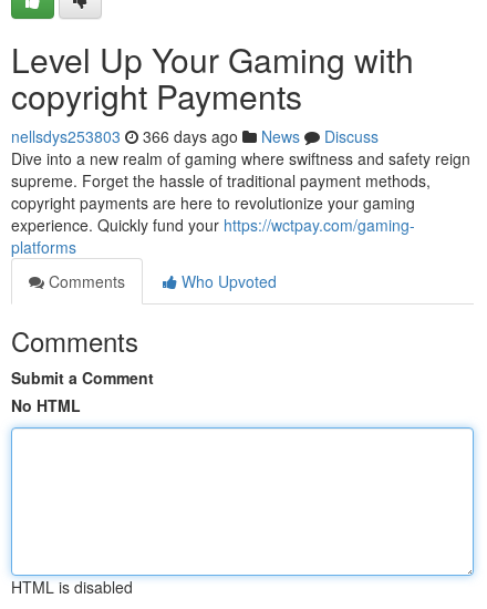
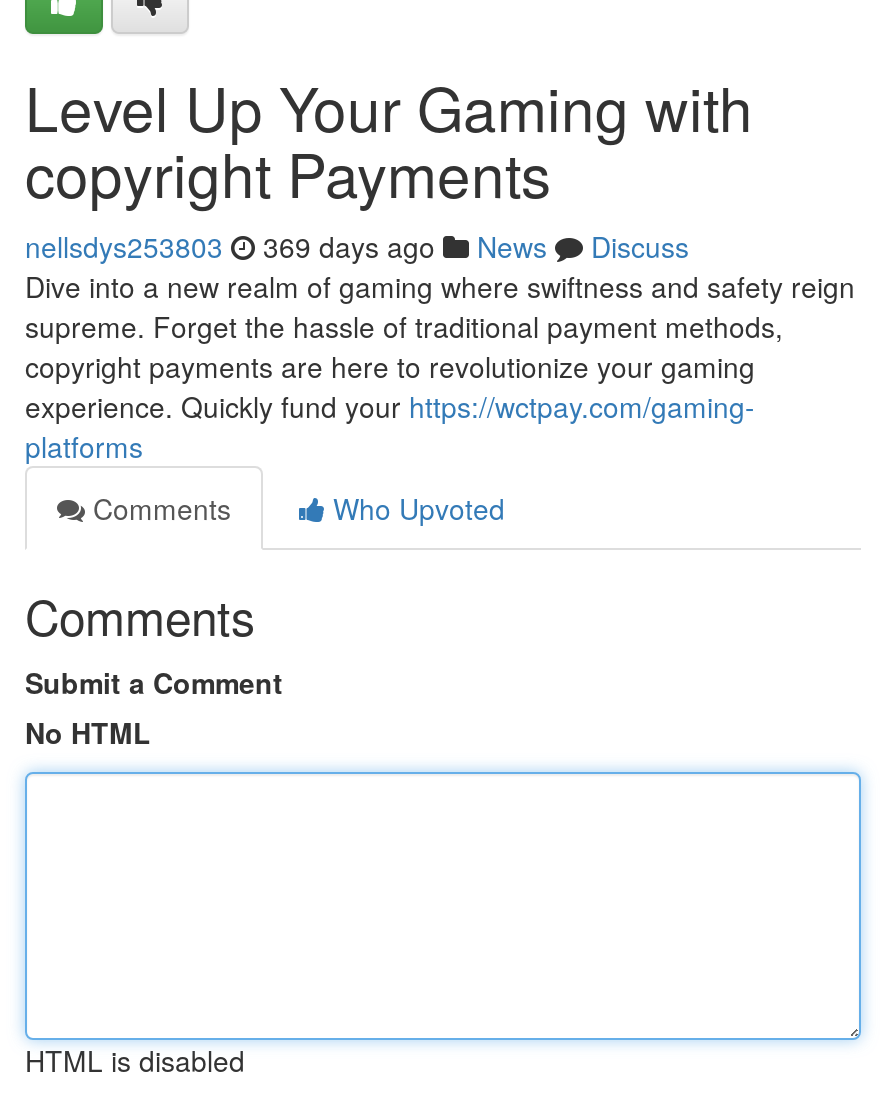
[11,125,379,147] nellsdys253803 366 days ago News Discuss -> [25,226,689,266] nellsdys253803 369 days ago News Discuss

